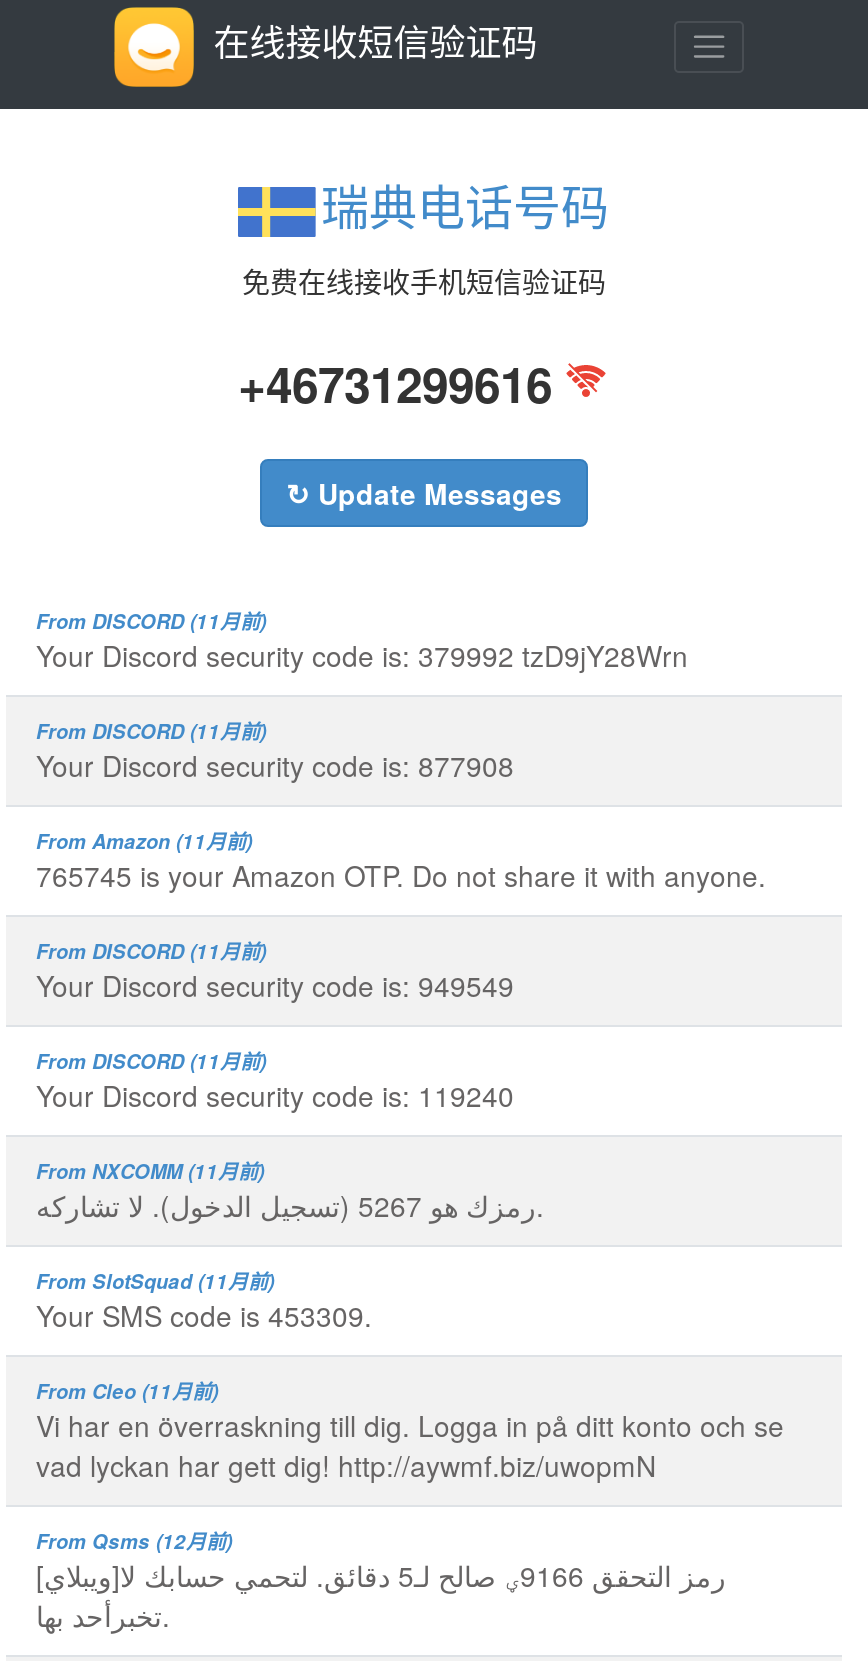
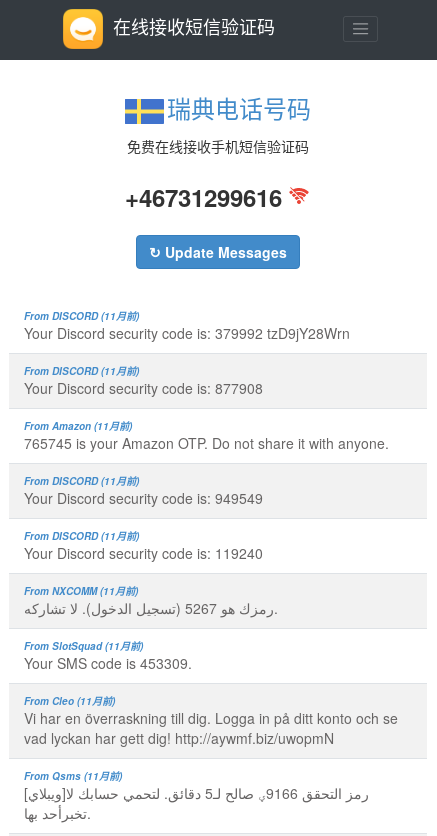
[36,1527,232,1555] From Qsms (12月前) -> [24,769,122,783] From Qsms (11月前)

